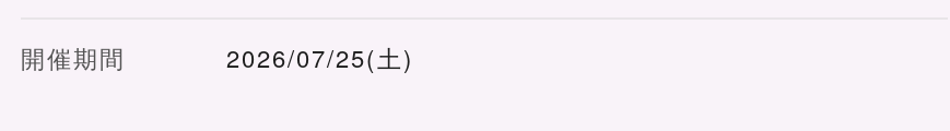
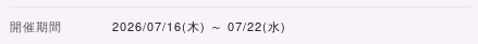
[226,40,414,75] 2026/07/25(土) -> [112,17,286,34] 2026/07/16(木) ～ 07/22(水)

